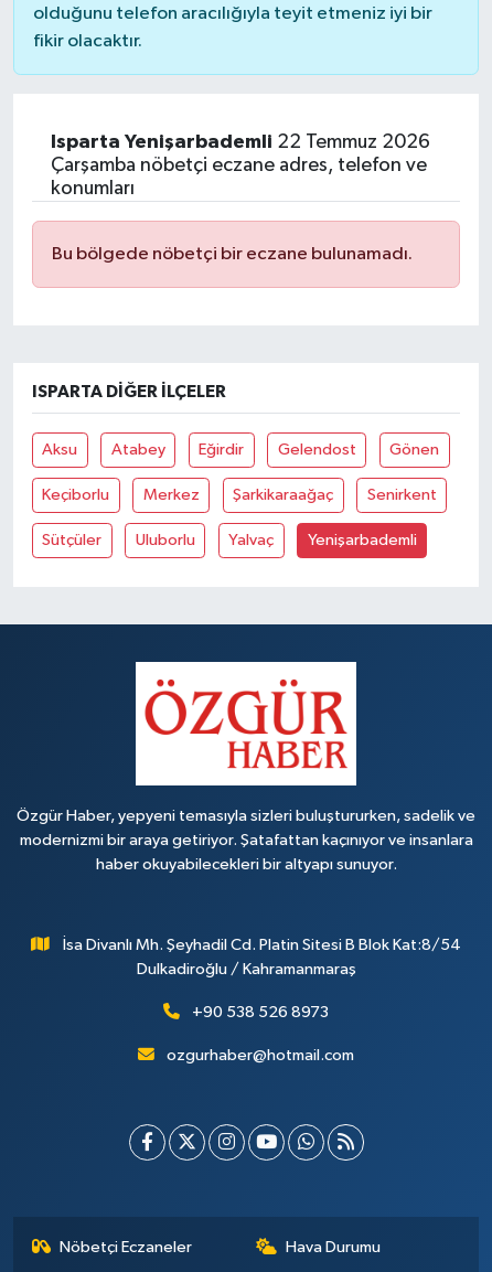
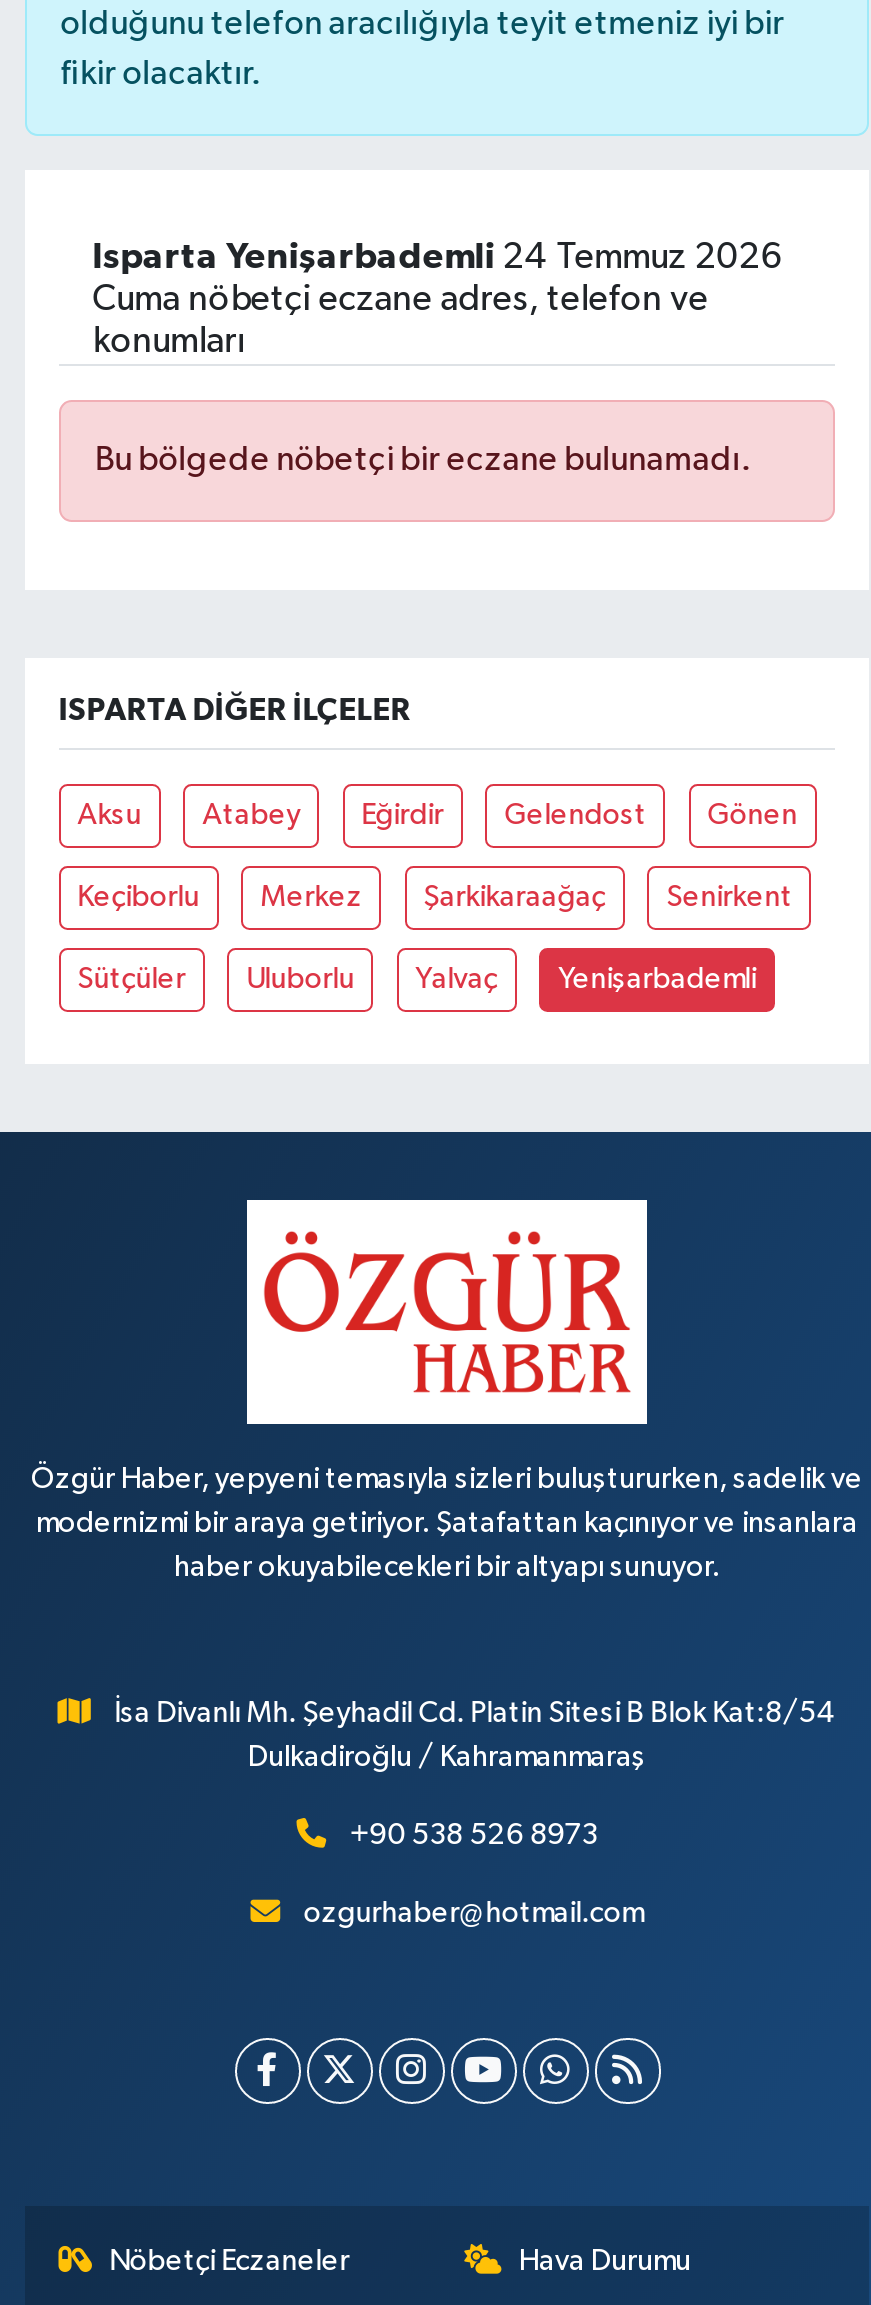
[51,132,430,152] Isparta Yenişarbademli 22 Temmuz 2026 -> [93,240,783,276] Isparta Yenişarbademli 24 Temmuz 2026
[51,156,427,176] Çarşamba nöbetçi eczane adres, telefon ve -> [93,282,709,318] Cuma nöbetçi eczane adres, telefon ve

